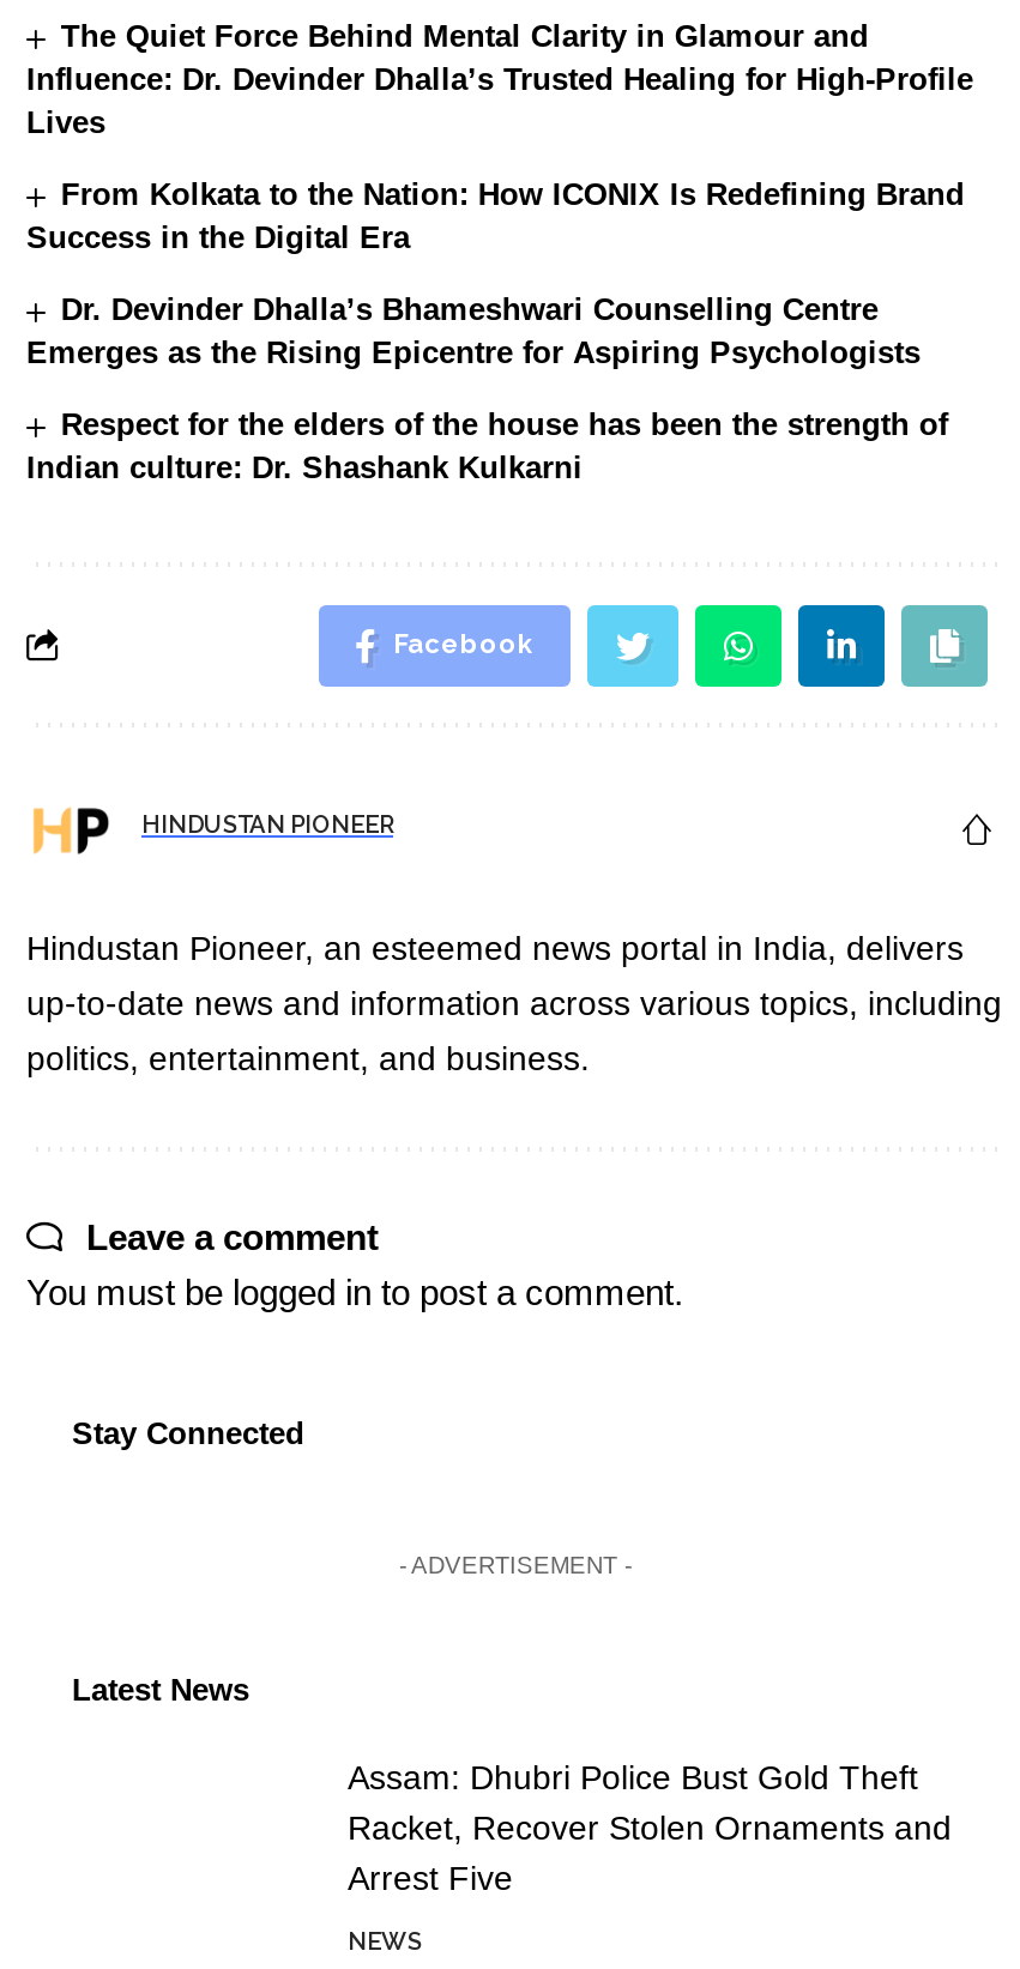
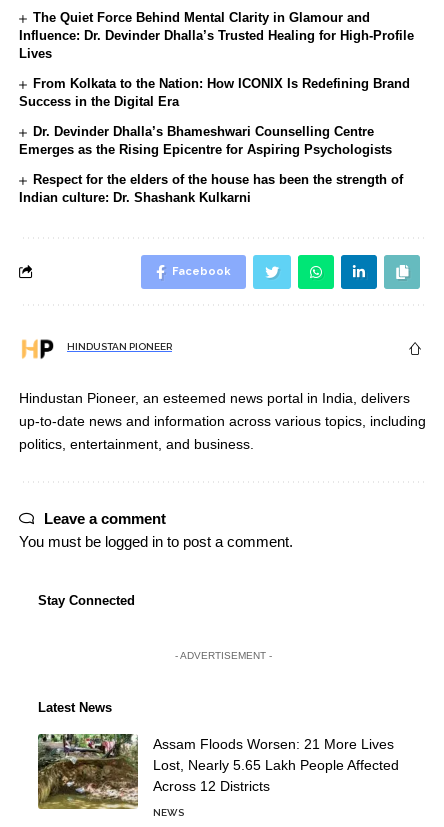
none -> [37,733,139,810] [image]
[348,1758,952,1897] Assam: Dhubri Police Bust Gold Theft | Racket, Recover Stolen Ornaments and | Arrest Five -> [153,736,399,794] Assam Floods Worsen: 21 More Lives | Lost, Nearly 5.65 Lakh People Affected | Across 12 Districts

